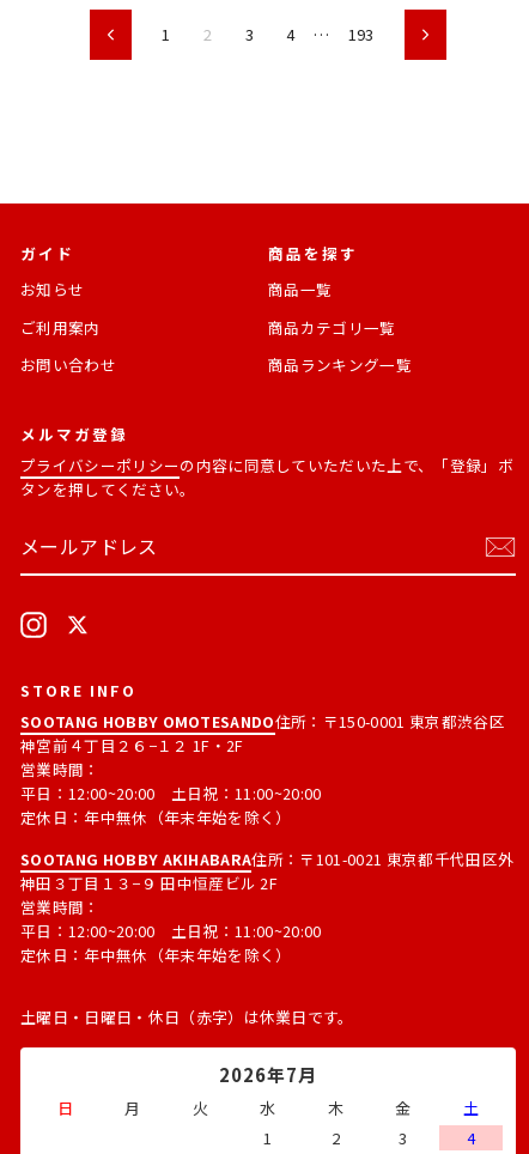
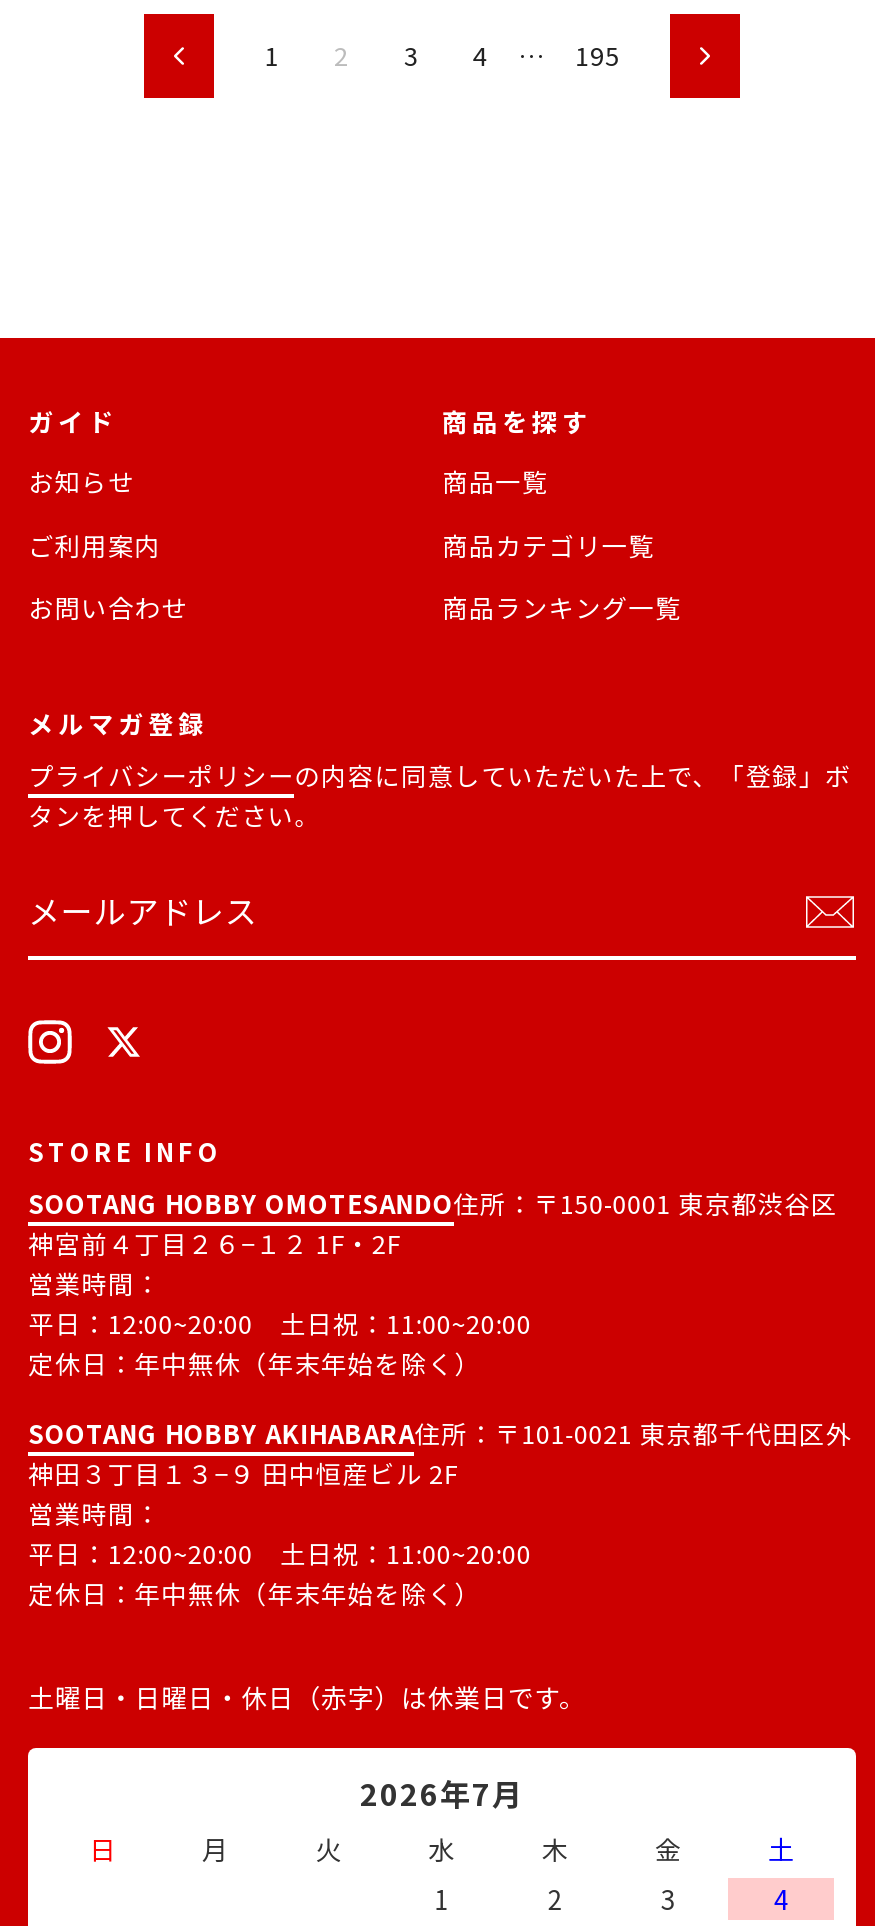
[348,22,374,45] 193 -> [575,35,619,73] 195

